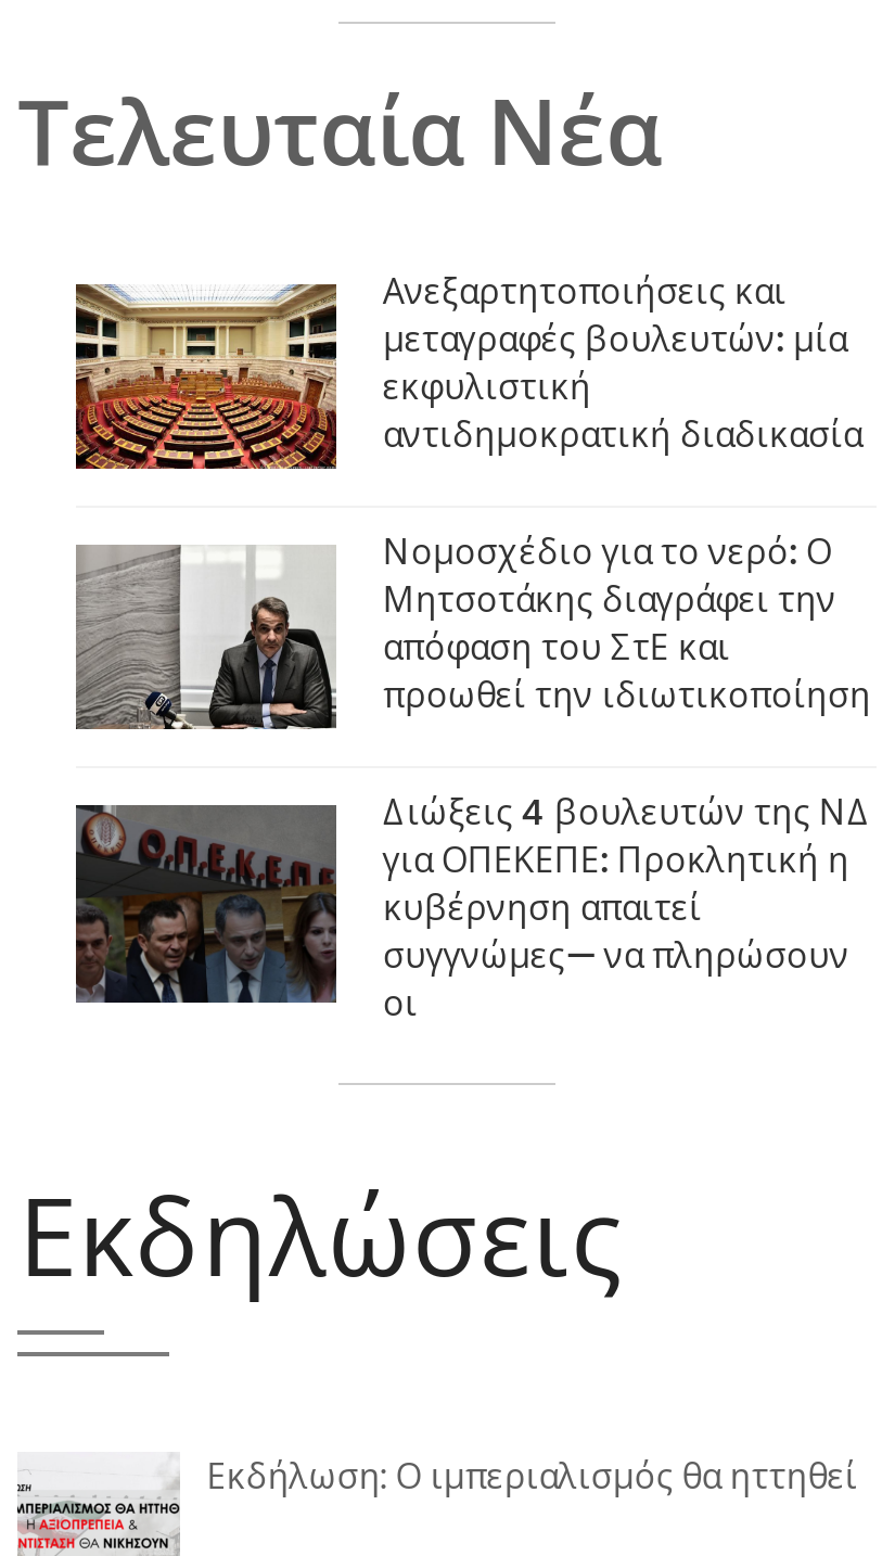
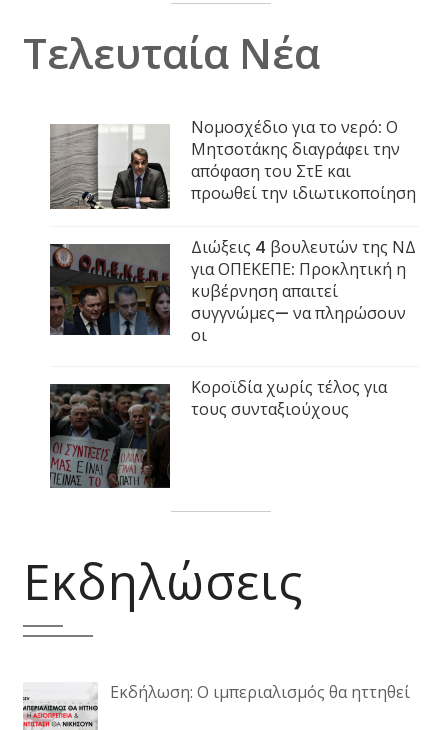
[74,268,862,472] [image] | Ανεξαρτητοποιήσεις και | μεταγραφές βουλευτών: μία | εκφυλιστική | αντιδημοκρατική διαδικασία -> none
moved [74,528,871,1028] -> [49,116,416,346]: [image] | Νομοσχέδιο για το νερό: Ο | Μητσοτάκης διαγράφει την | ... | συγγνώμες— να πληρώσουν | οι
none -> [49,375,387,489] [image] | Κοροϊδία χωρίς τέλος για | τους συνταξιούχους

